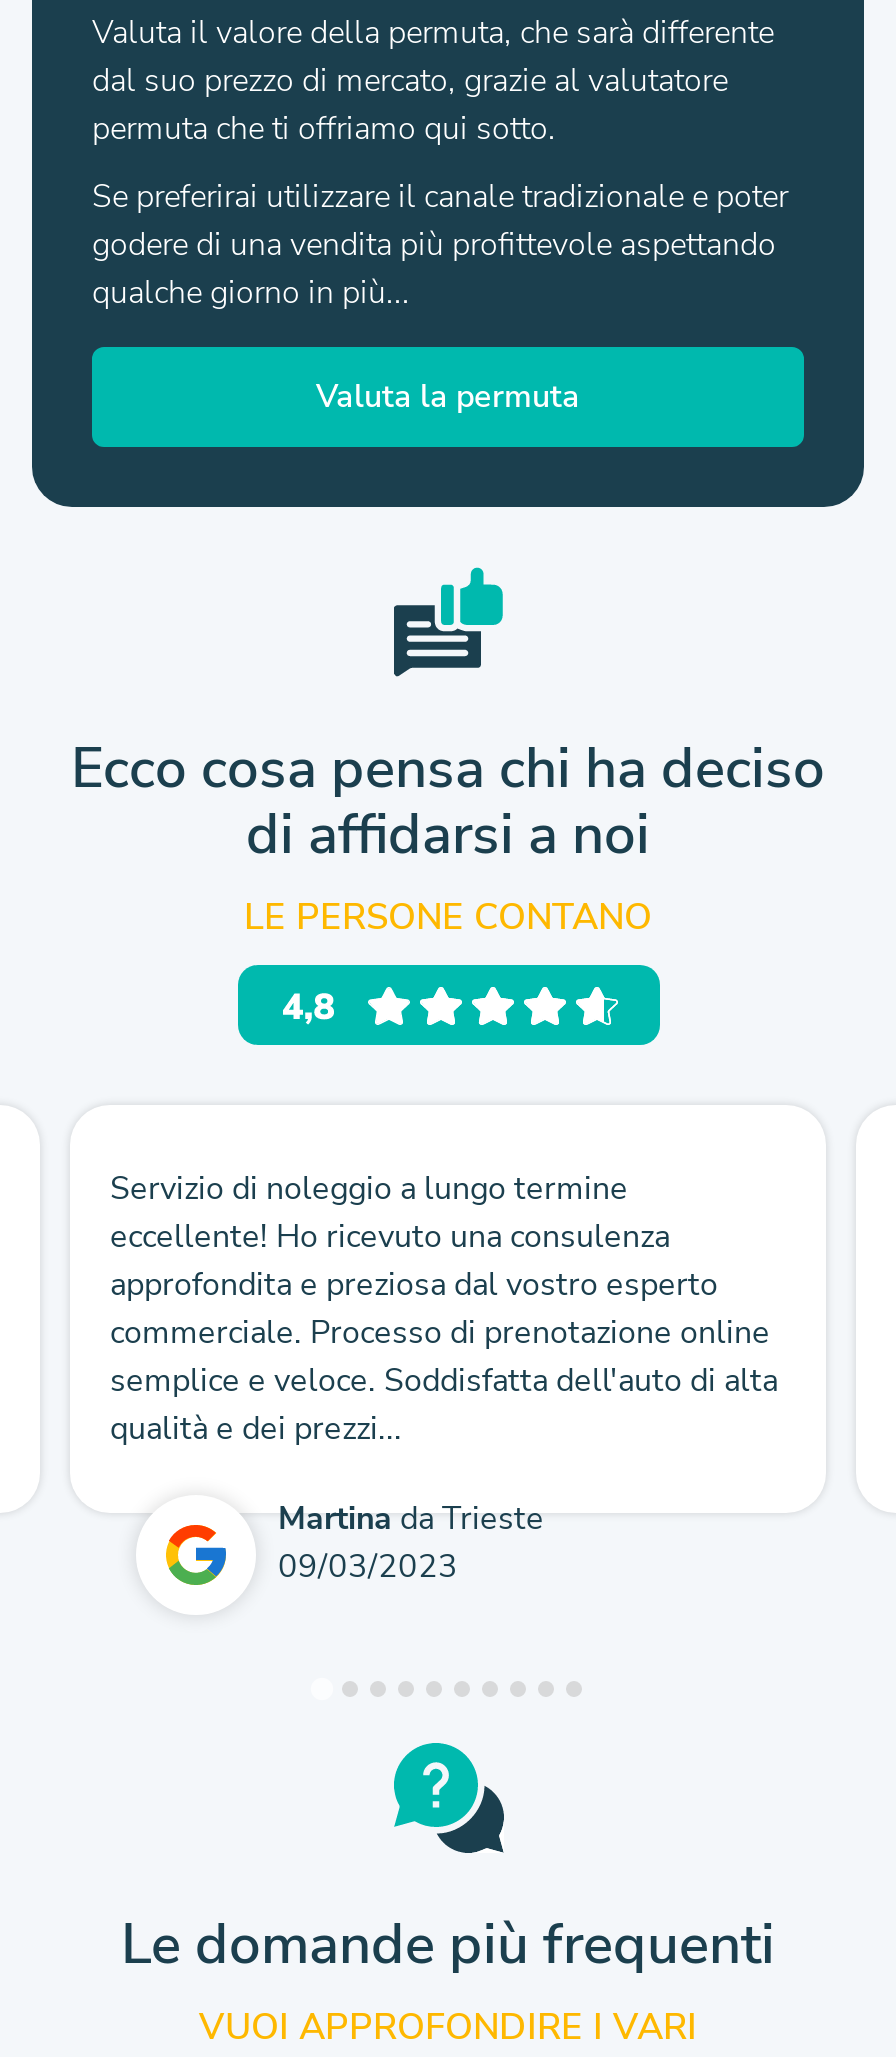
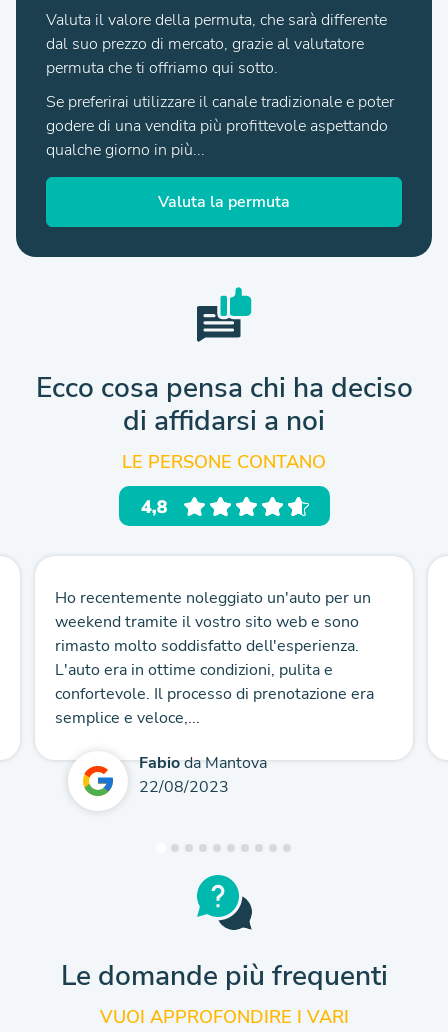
[110,1166,778,1450] Servizio di noleggio a lungo termine | eccellente! Ho ricevuto una consulenza | approfondita e preziosa dal vostro esperto | commerciale. Processo di prenotazione online | semplice e veloce. Soddisfatta dell'auto di alta | qualità e dei prezzi... -> [55,587,374,729] Ho recentemente noleggiato un'auto per un | weekend tramite il vostro sito web e sono | rimasto molto soddisfatto dell'esperienza. | L'auto era in ottime condizioni, pulita e | confortevole. Il processo di prenotazione era | semplice e veloce,...
[278,1496,544,1588] Martina da Trieste | 09/03/2023 -> [139,752,267,798] Fabio da Mantova | 22/08/2023

